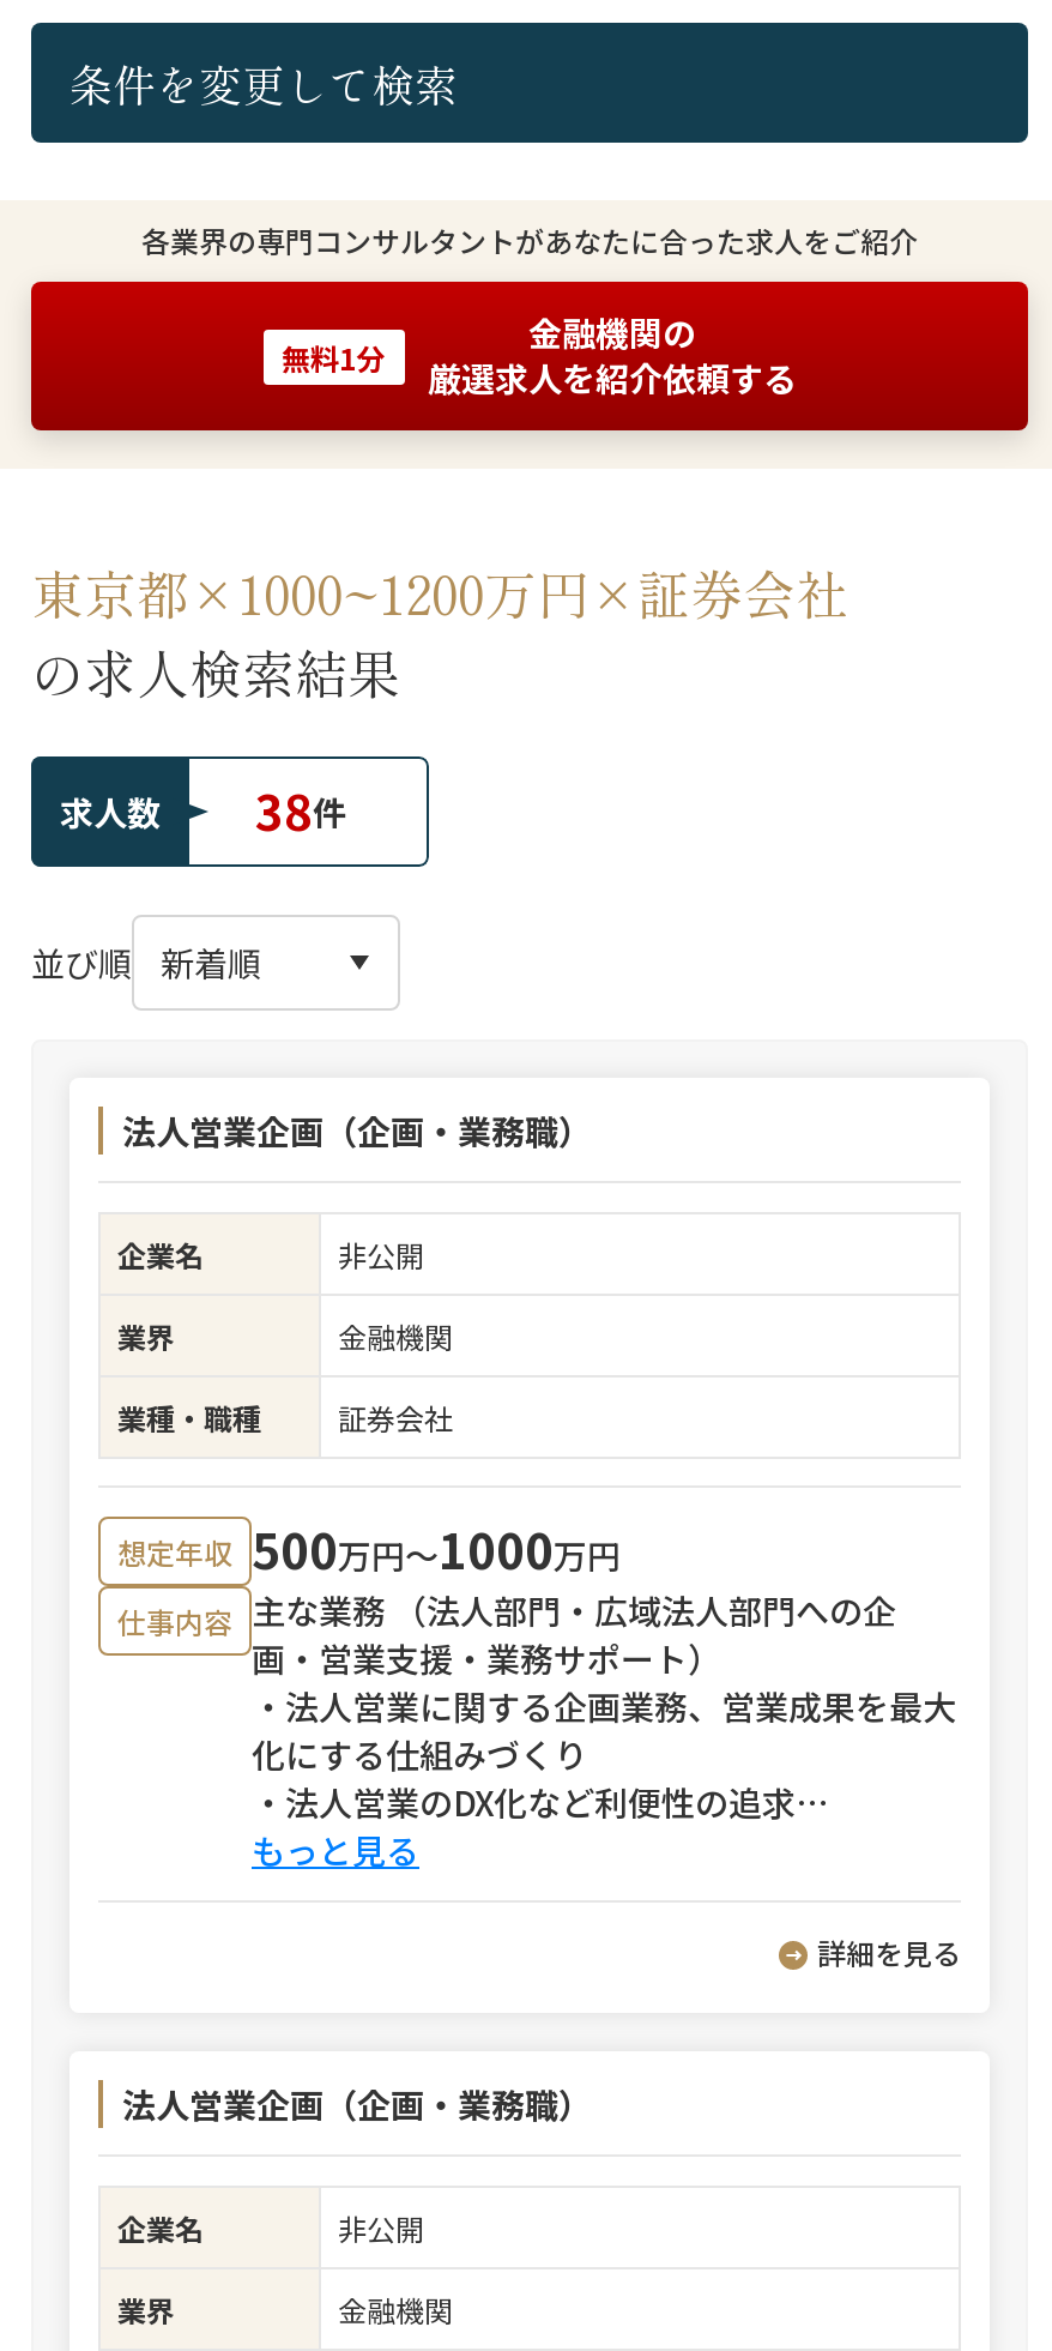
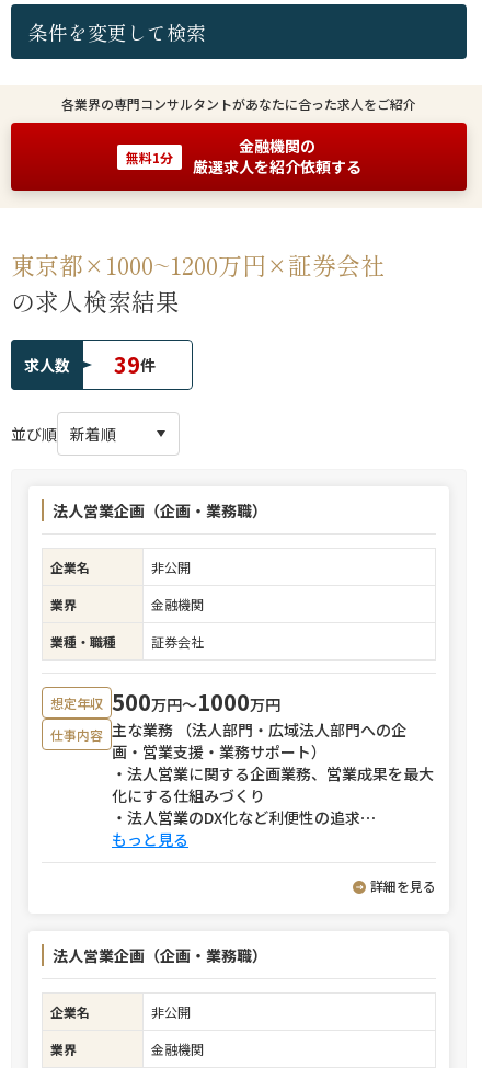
[60,776,346,845] 求人数 38件 -> [24,348,155,380] 求人数 39件

